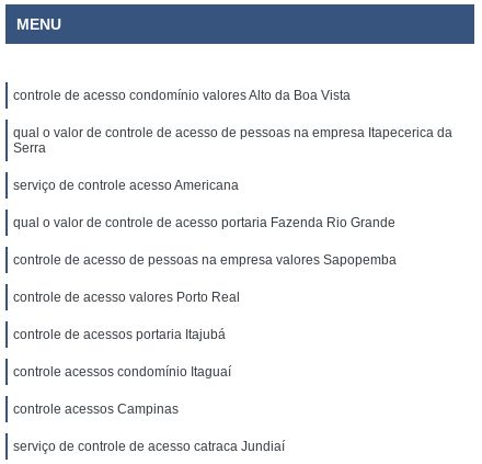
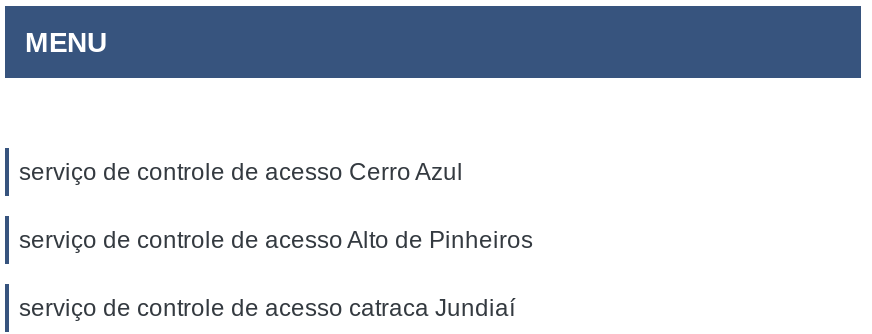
[13,88,452,417] controle de acesso condomínio valores Alto da Boa Vista | qual o valor de controle de acesso de pessoas na empresa Itapecerica da | Serra | serviço de controle acesso Americana | qual o valor de controle de acesso portaria Fazenda Rio Grande | controle de acesso de pessoas na empresa valores Sapopemba | controle de acesso valores Porto Real | controle de acessos portaria Itajubá | controle acessos condomínio Itaguaí | controle acessos Campinas -> [19,158,533,254] serviço de controle de acesso Cerro Azul | serviço de controle de acesso Alto de Pinheiros

